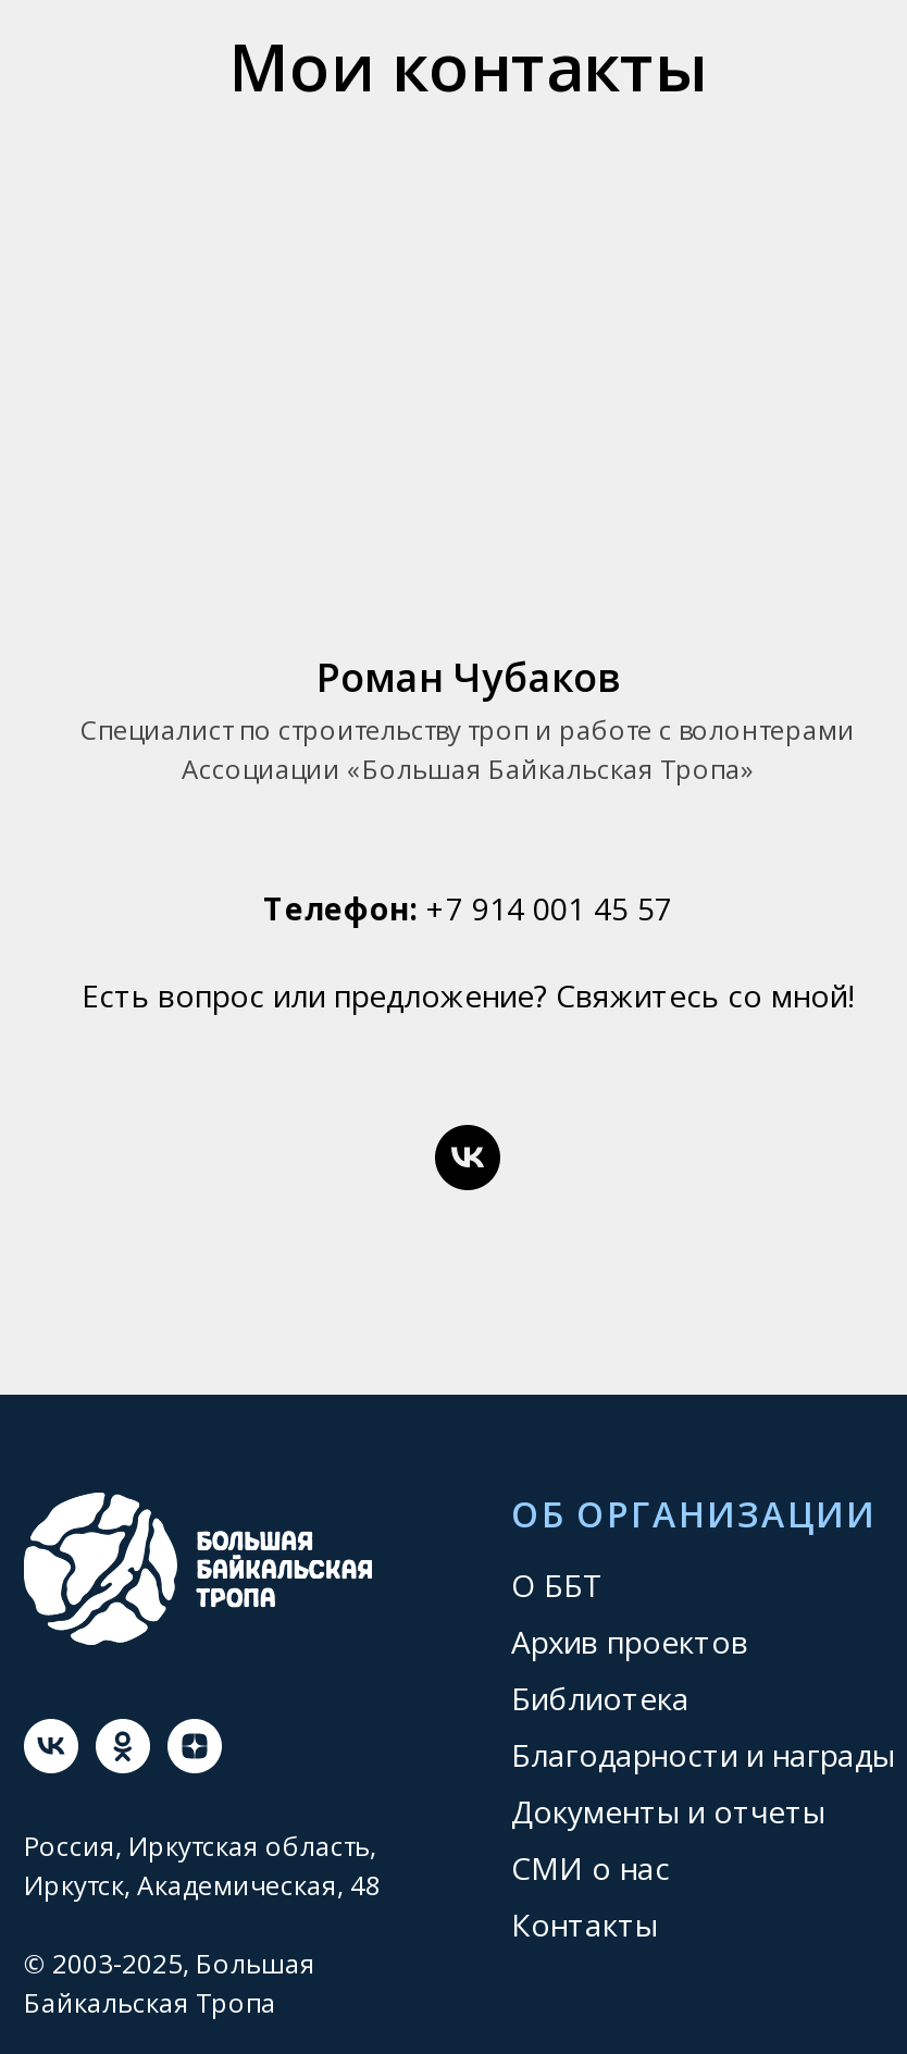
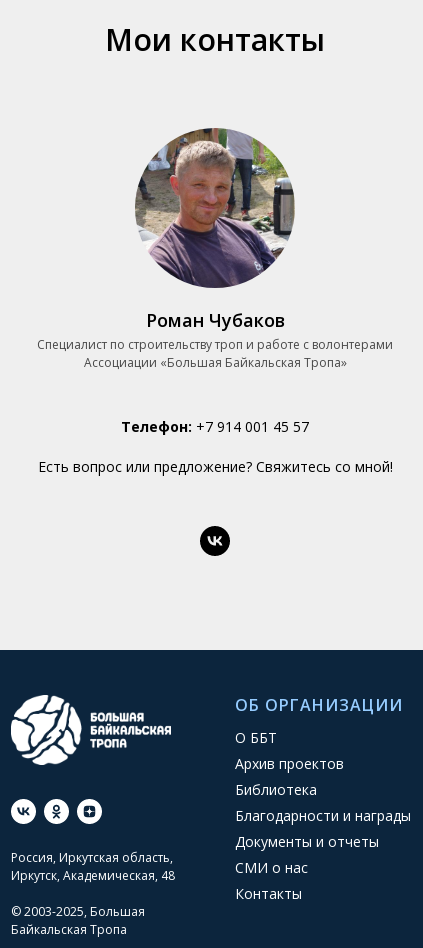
none -> [134,127,296,289] [image]

